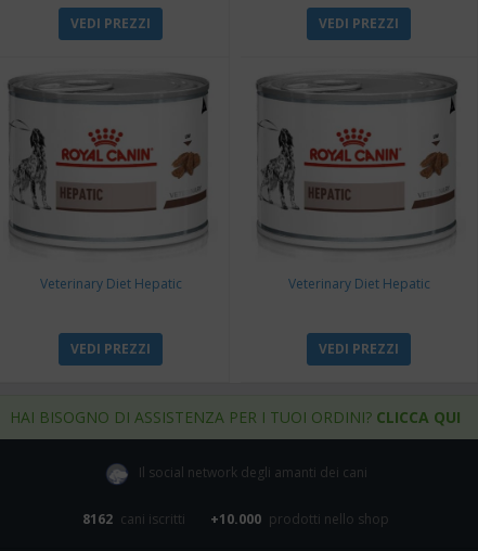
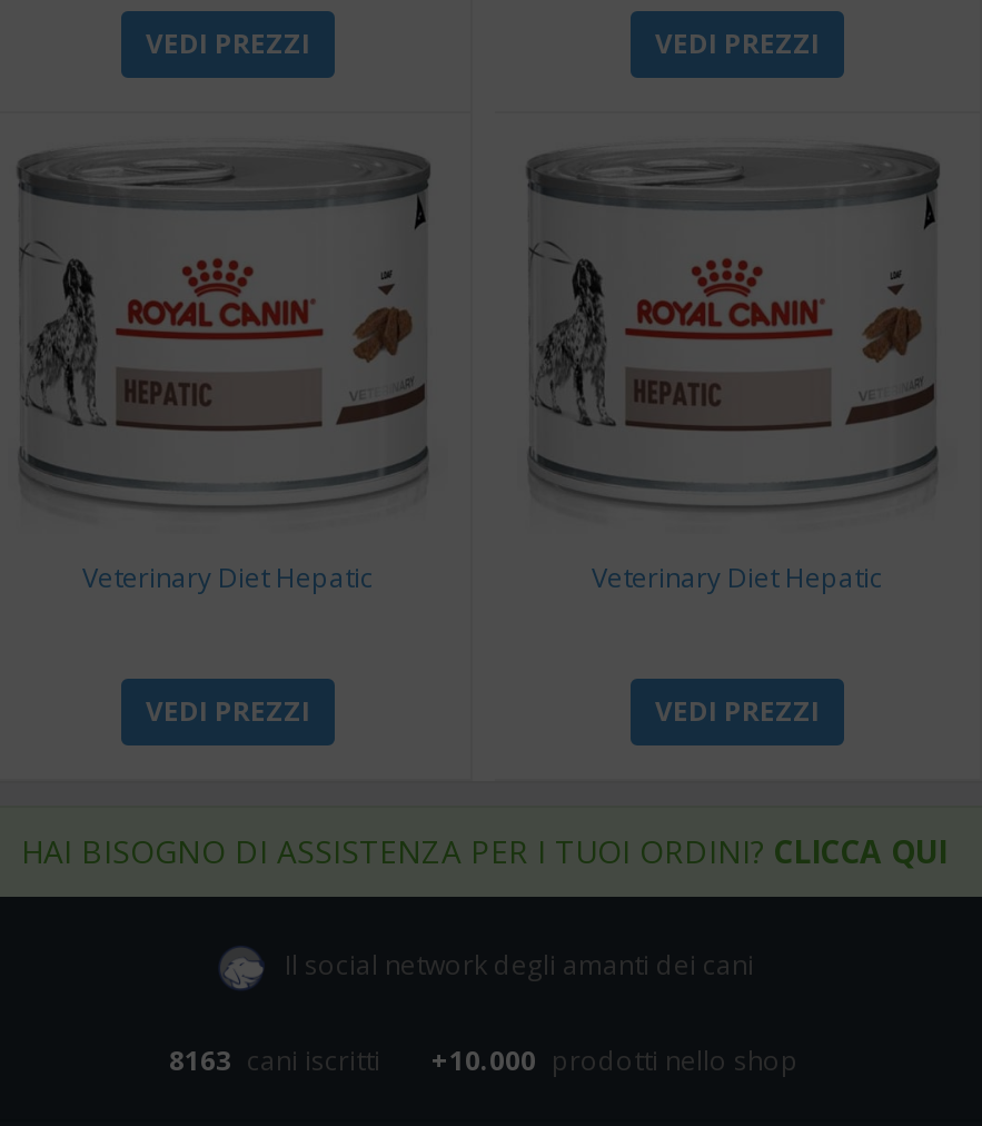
[82,510,185,528] 8162 cani iscritti -> [169,1041,380,1079] 8163 cani iscritti

